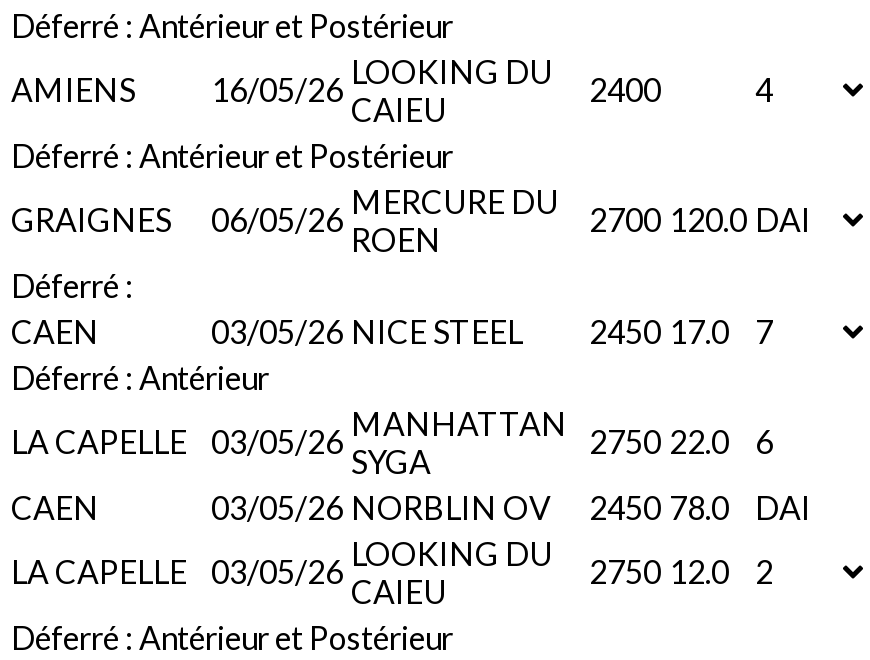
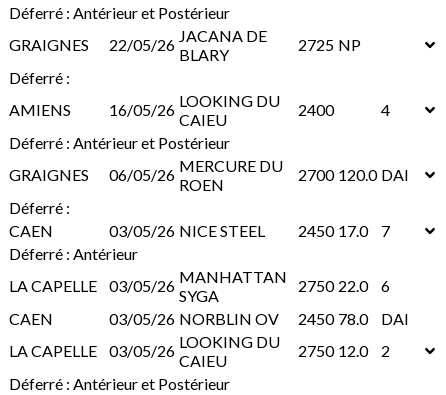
none -> [9,26,267,64] GRAIGNES | 22/05/26 JACANA DE | BLARY
none -> [9,35,361,87] 2725 NP | Déferré :

